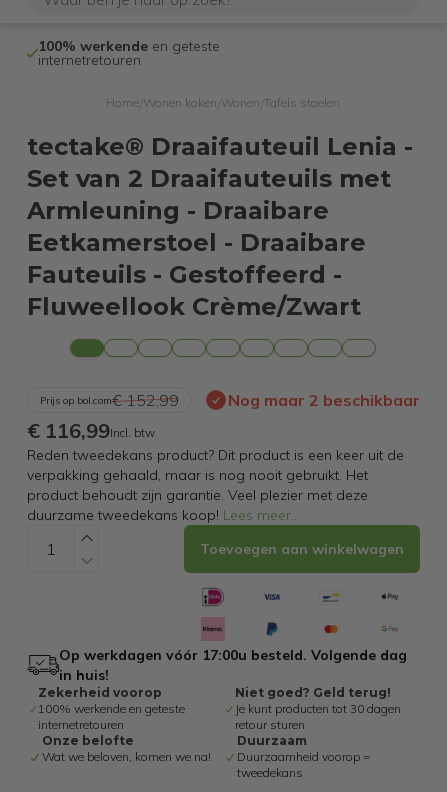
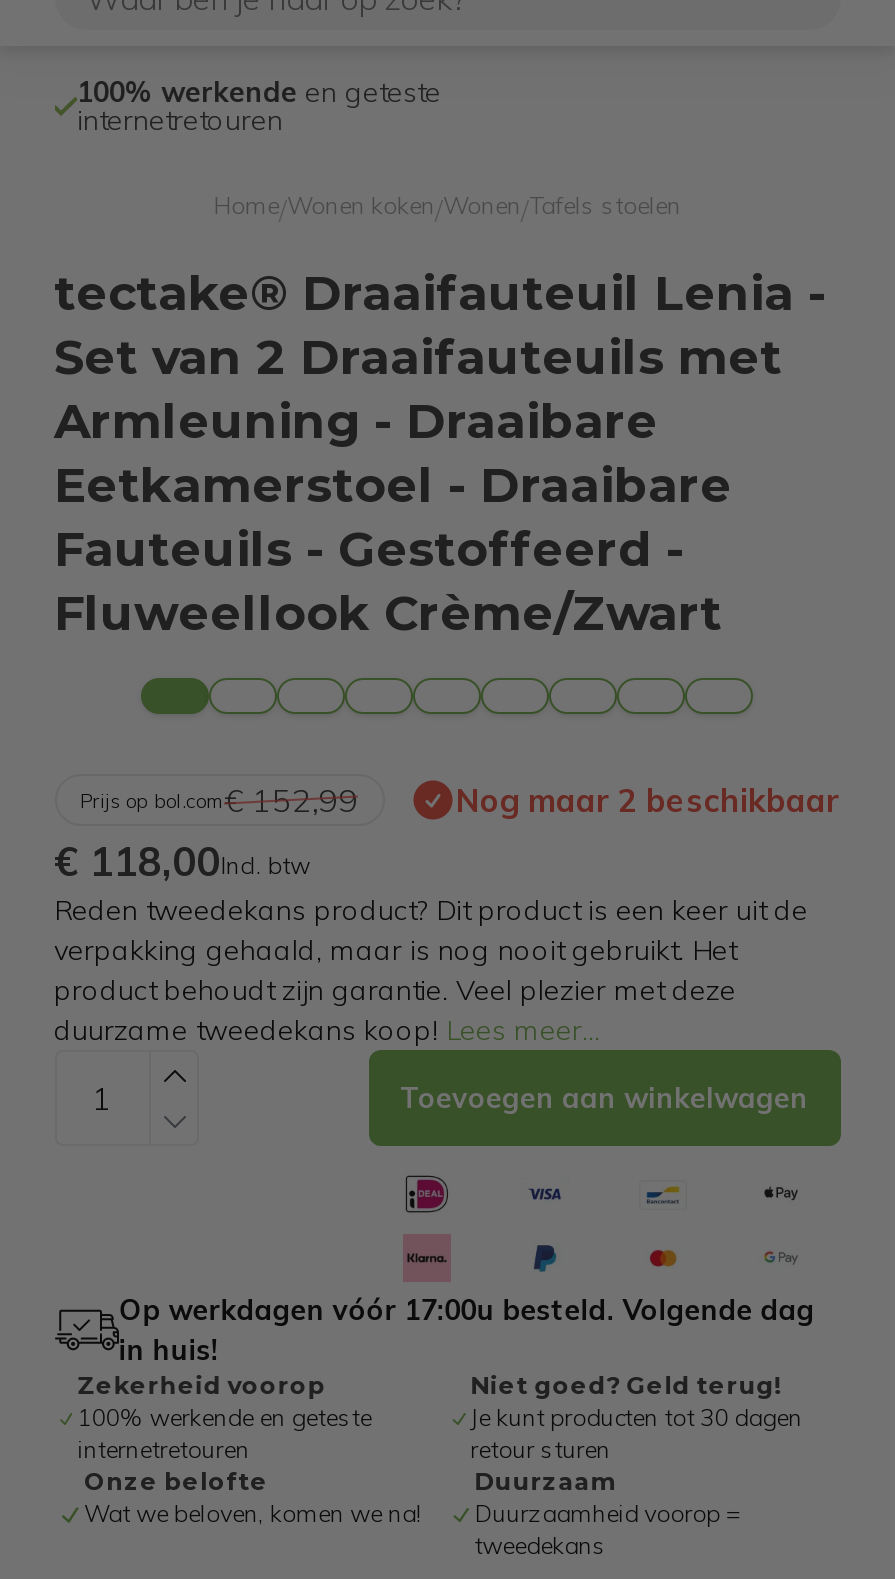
[26,418,154,443] € 116,99Incl. btw -> [54,836,310,886] € 118,00Incl. btw

